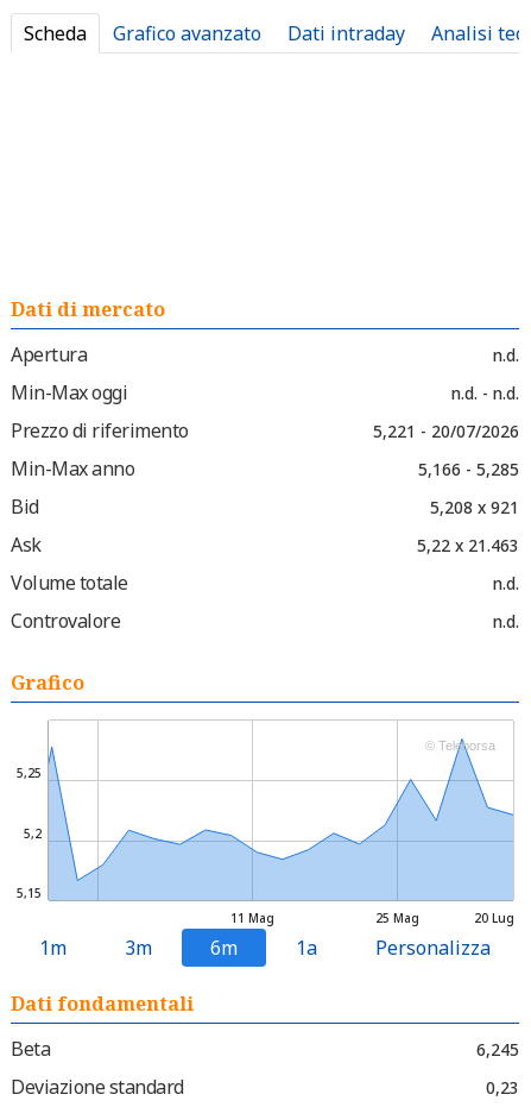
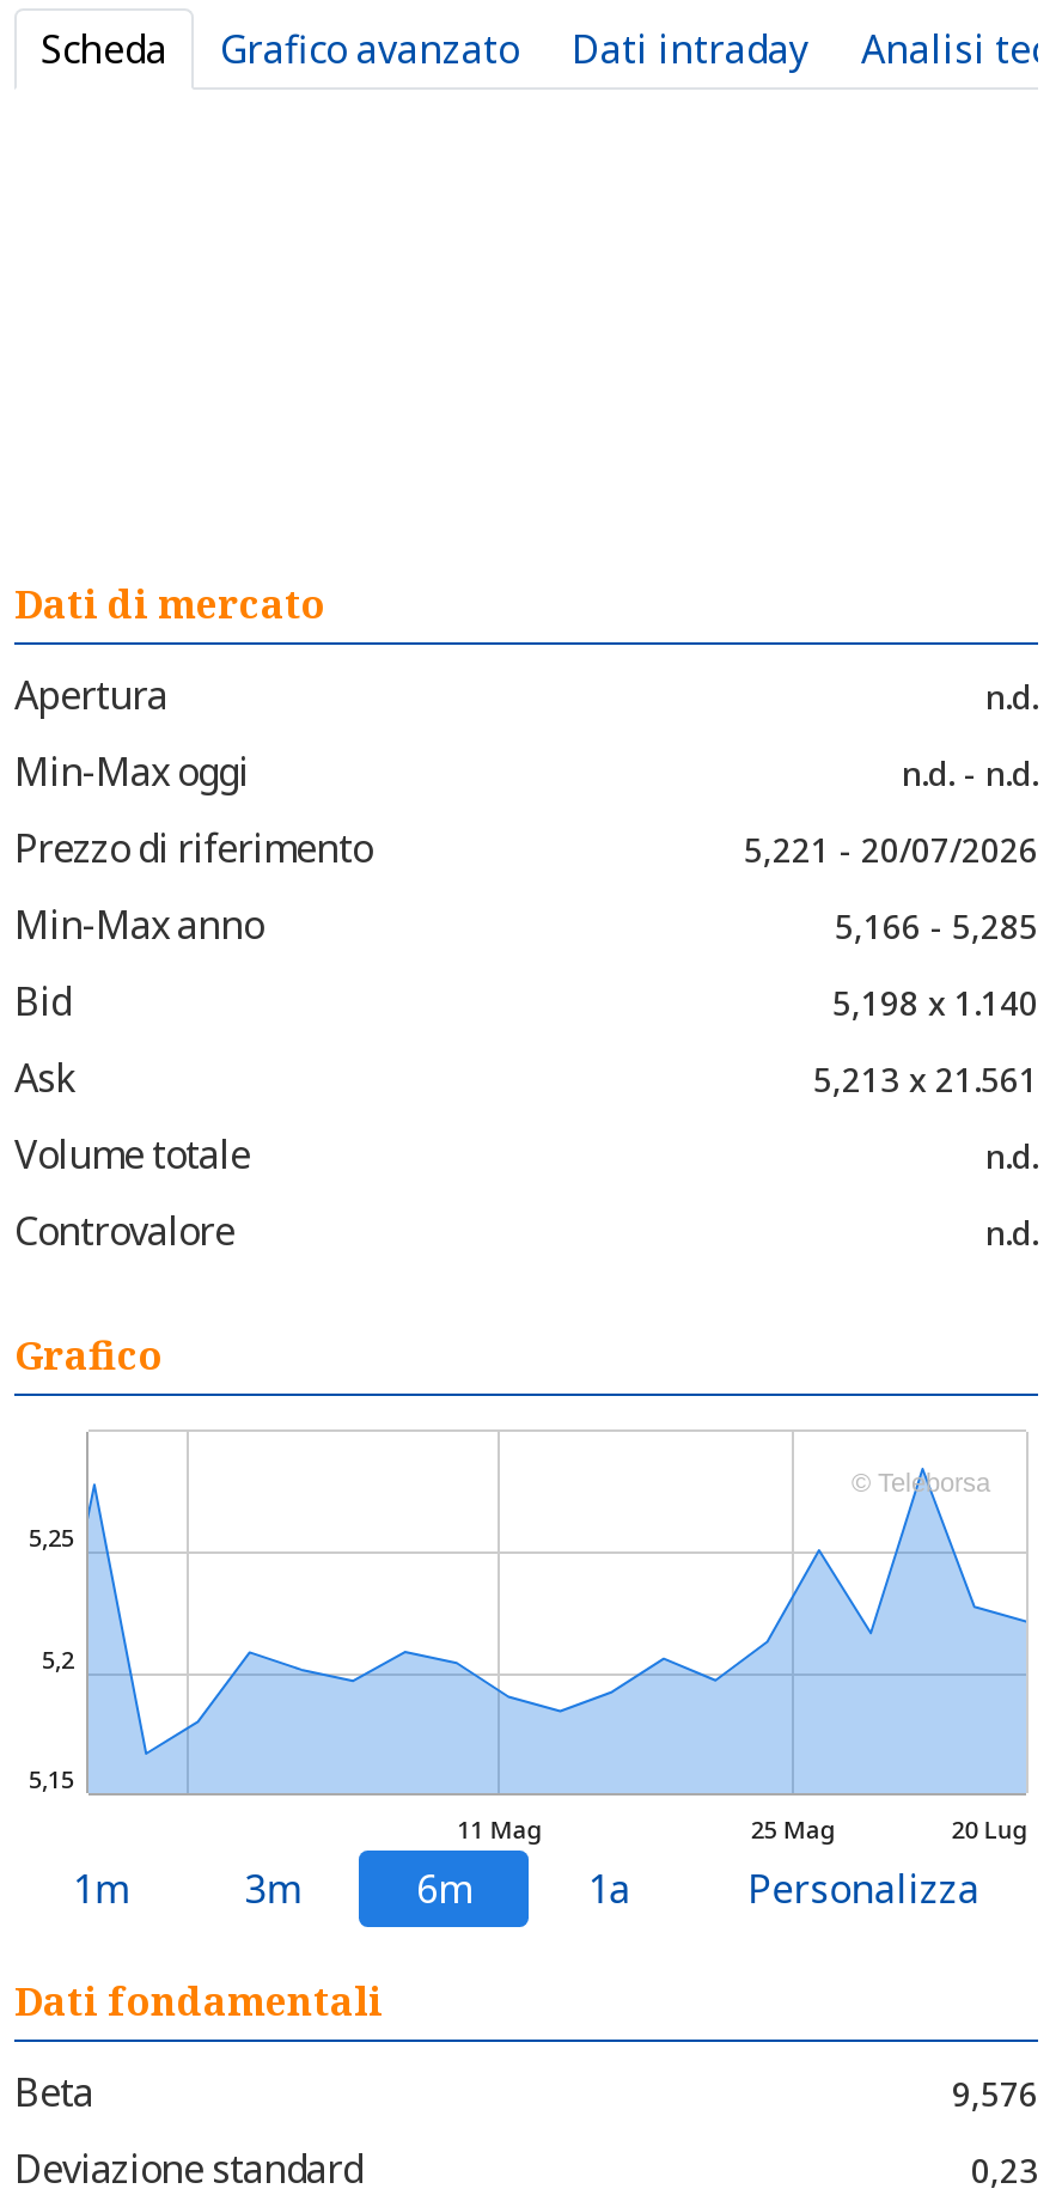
[430,495,519,518] 5,208 x 921 -> [832,978,1038,1024] 5,198 x 1.140
[417,533,519,556] 5,22 x 21.463 -> [813,1055,1038,1101] 5,213 x 21.561
[476,1037,519,1060] 6,245 -> [952,2069,1038,2115] 9,576

